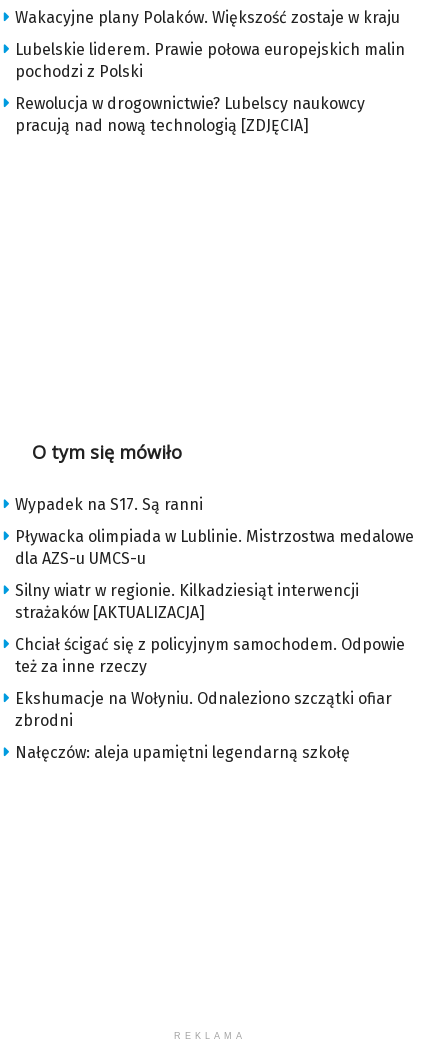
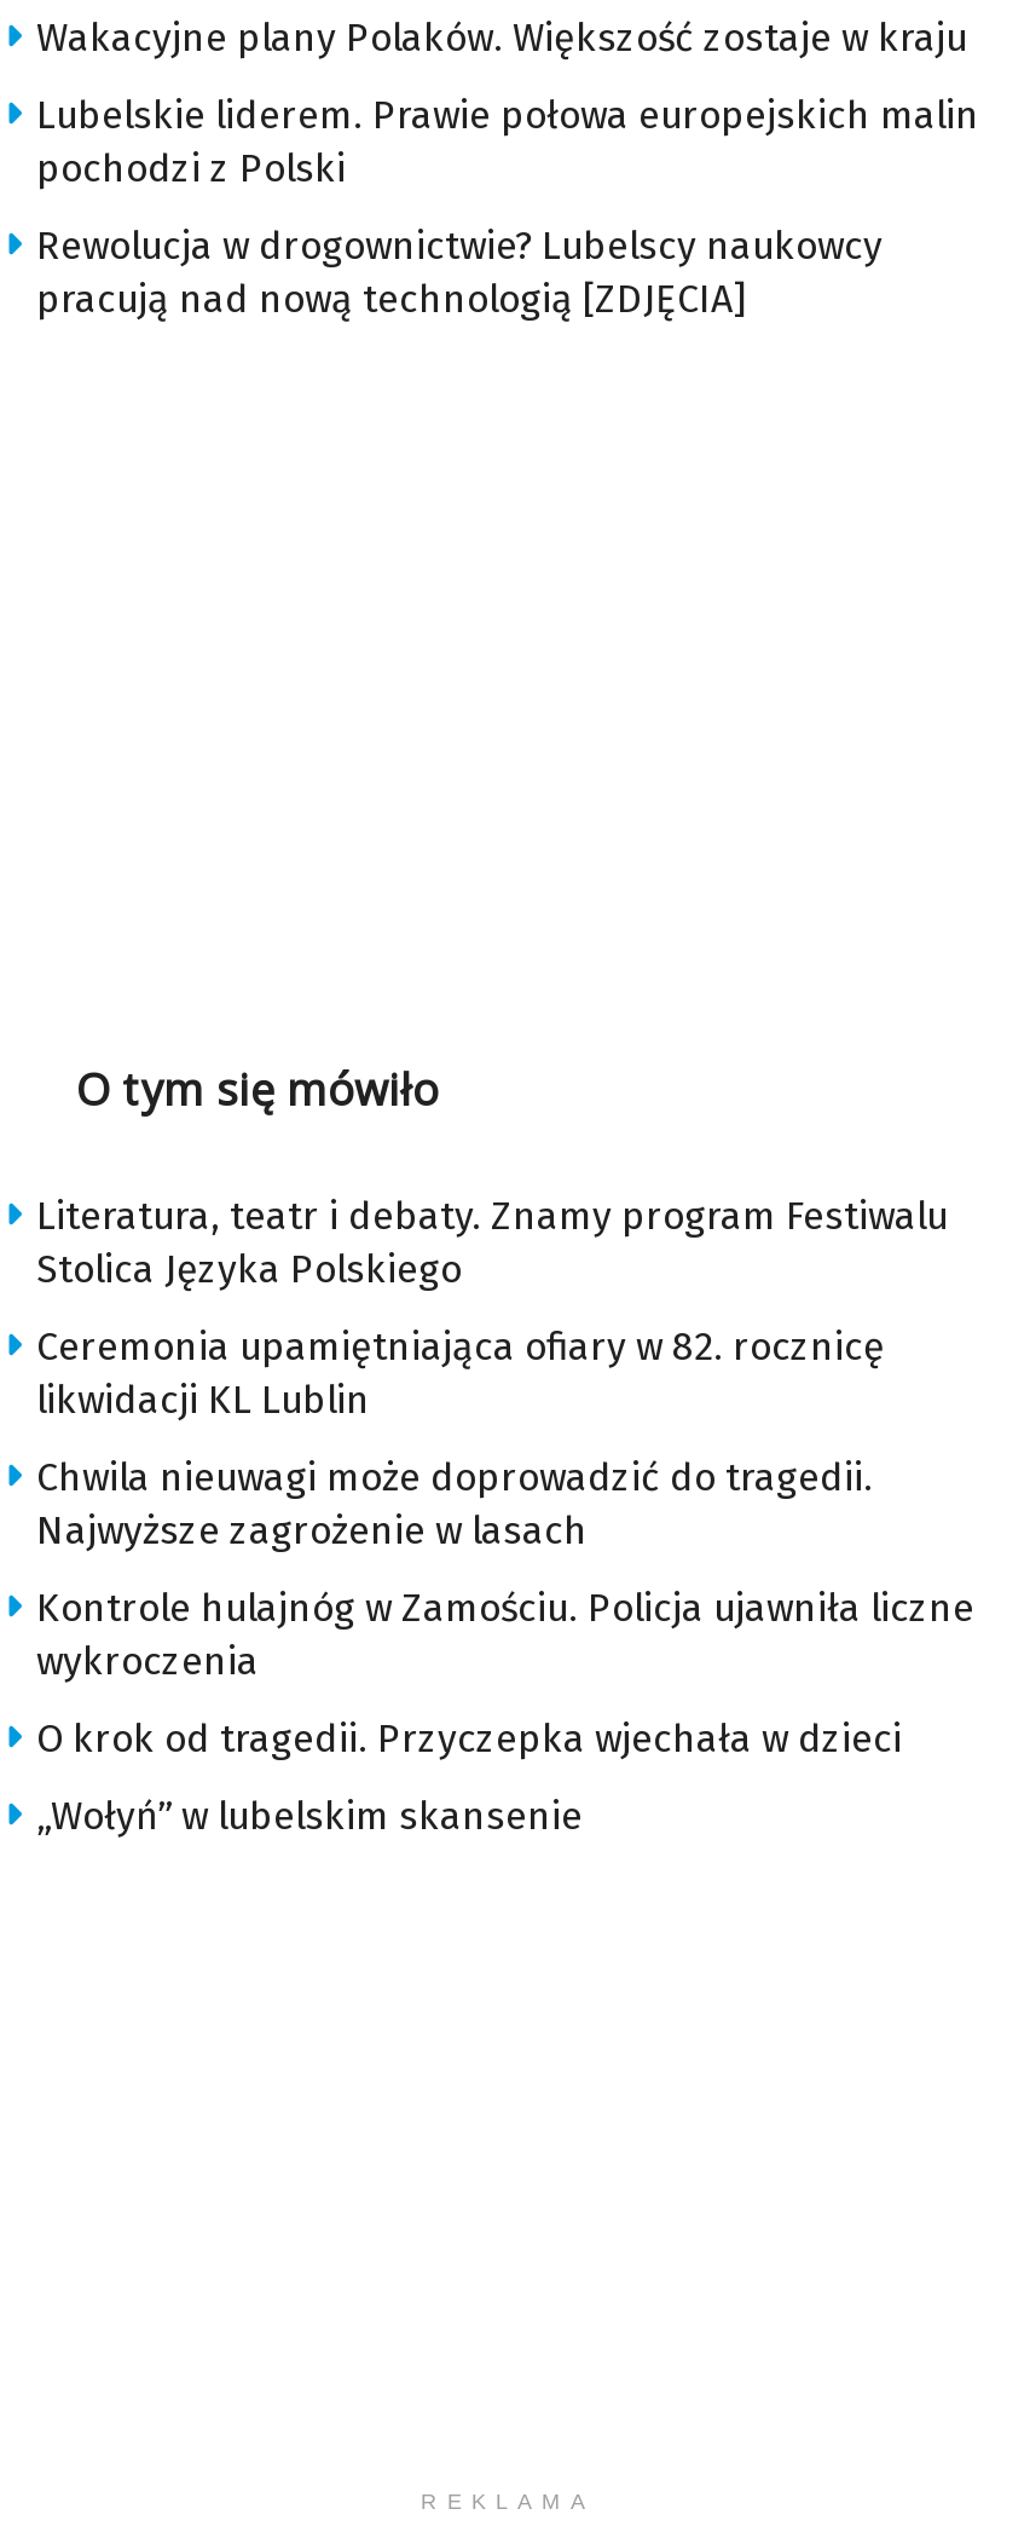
[15,495,203,514] Wypadek na S17. Są ranni -> [36,1193,948,1292] Literatura, teatr i debaty. Znamy program Festiwalu | Stolica Języka Polskiego
[15,527,414,568] Pływacka olimpiada w Lublinie. Mistrzostwa medalowe | dla AZS-u UMCS-u -> [36,1324,885,1423] Ceremonia upamiętniająca ofiary w 82. rocznicę | likwidacji KL Lublin
[15,581,359,622] Silny wiatr w regionie. Kilkadziesiąt interwencji | strażaków [AKTUALIZACJA] -> [36,1454,873,1554] Chwila nieuwagi może doprowadzić do tragedii. | Najwyższe zagrożenie w lasach
[15,635,405,676] Chciał ścigać się z policyjnym samochodem. Odpowie | też za inne rzeczy -> [36,1585,974,1684] Kontrole hulajnóg w Zamościu. Policja ujawniła liczne | wykroczenia
[15,689,392,730] Ekshumacje na Wołyniu. Odnaleziono szczątki ofiar | zbrodni -> [36,1716,902,1762] O krok od tragedii. Przyczepka wjechała w dzieci
[15,743,350,762] Nałęczów: aleja upamiętni legendarną szkołę -> [36,1793,583,1839] „Wołyń” w lubelskim skansenie

